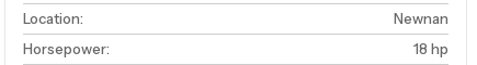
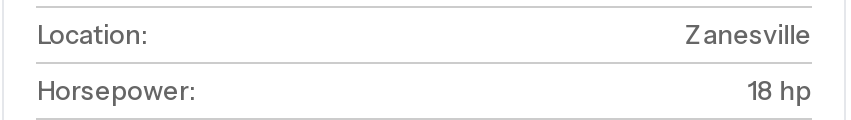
[393,10,448,28] Newnan -> [685,19,811,51] Zanesville

